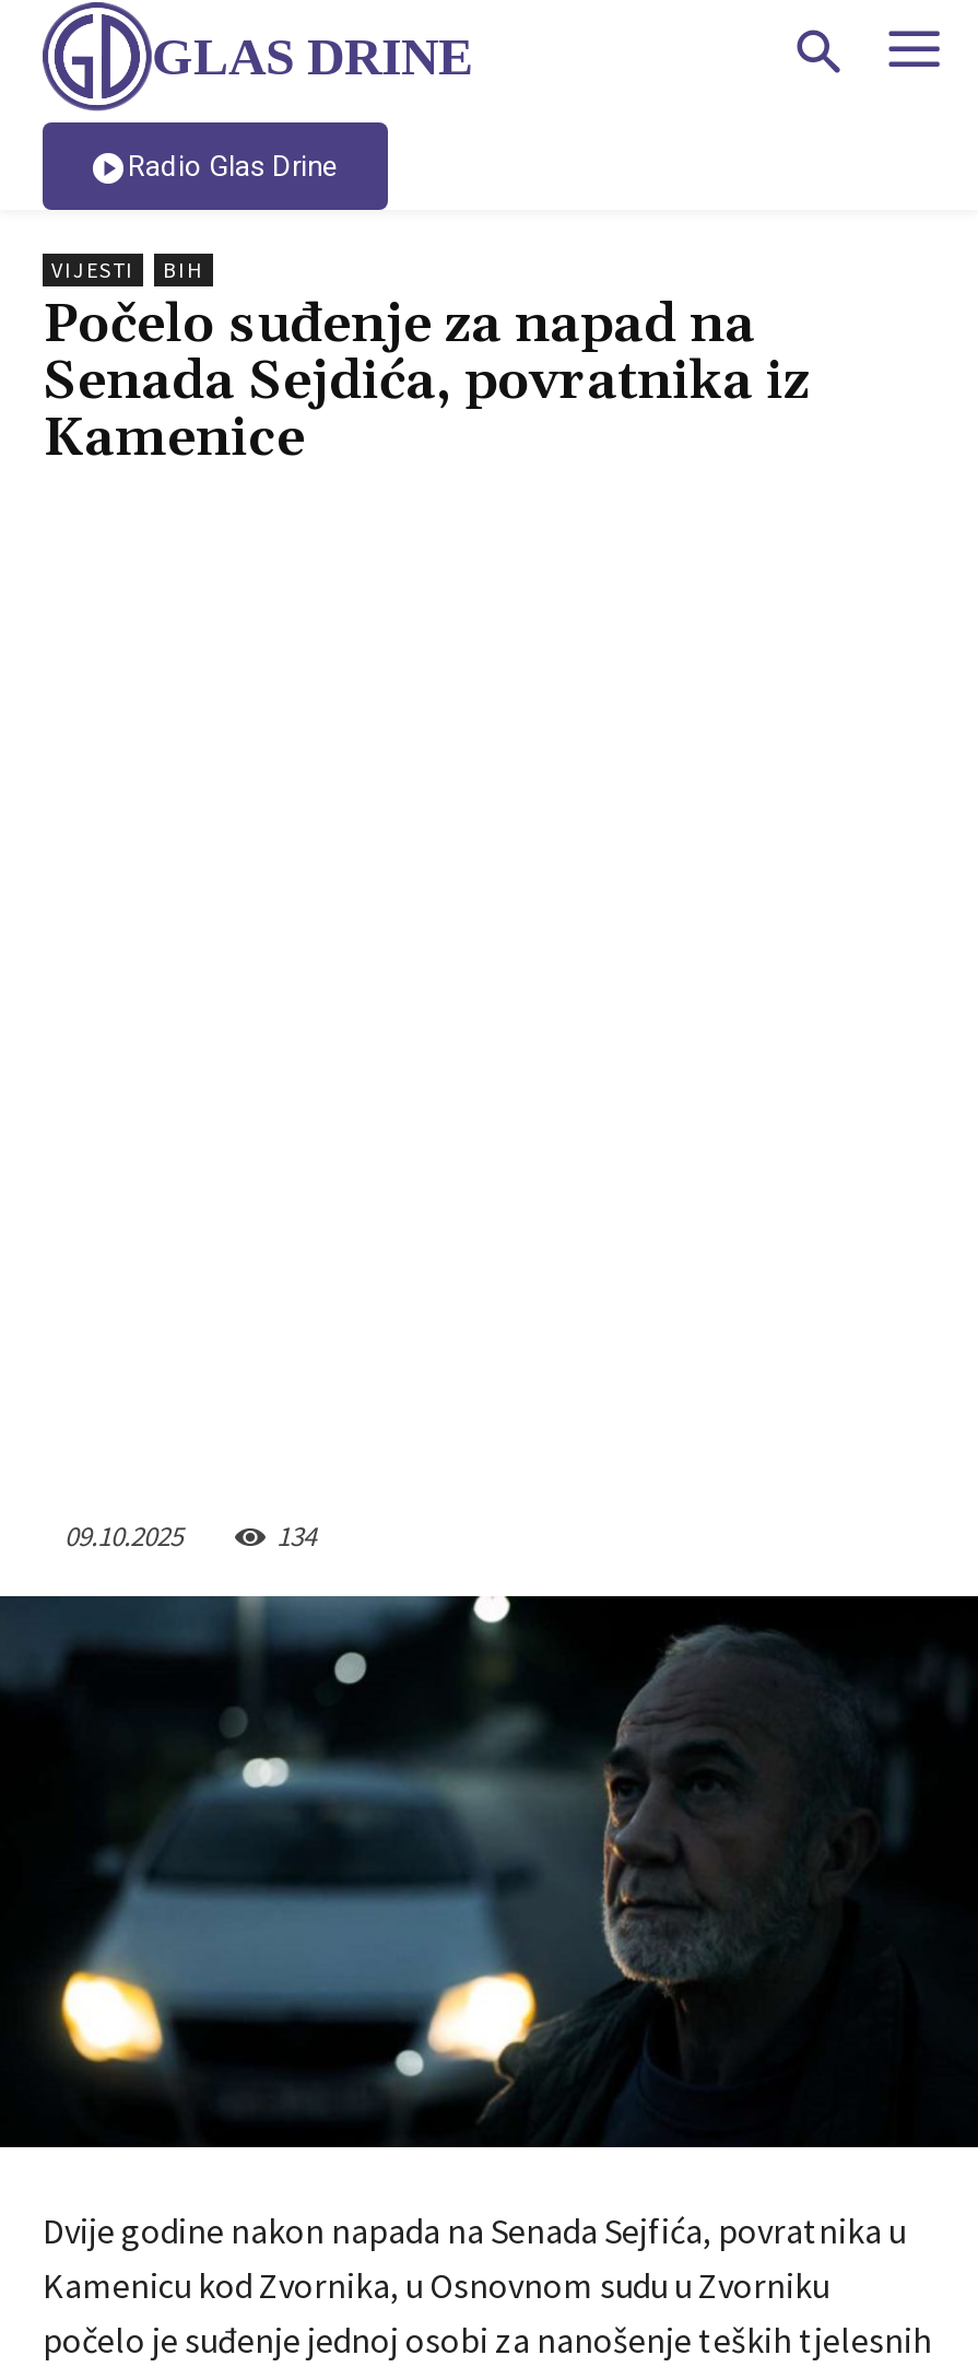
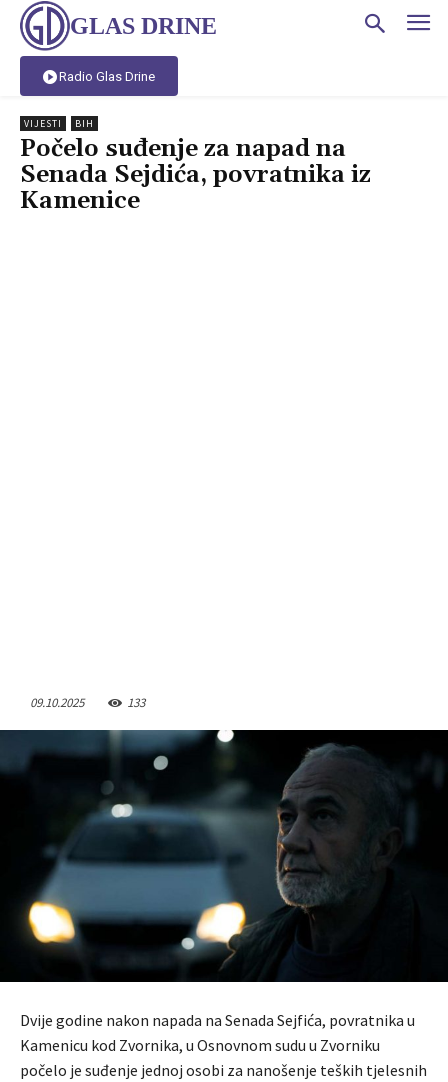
[276,1518,316,1555] 134 -> [127,694,145,711] 133

